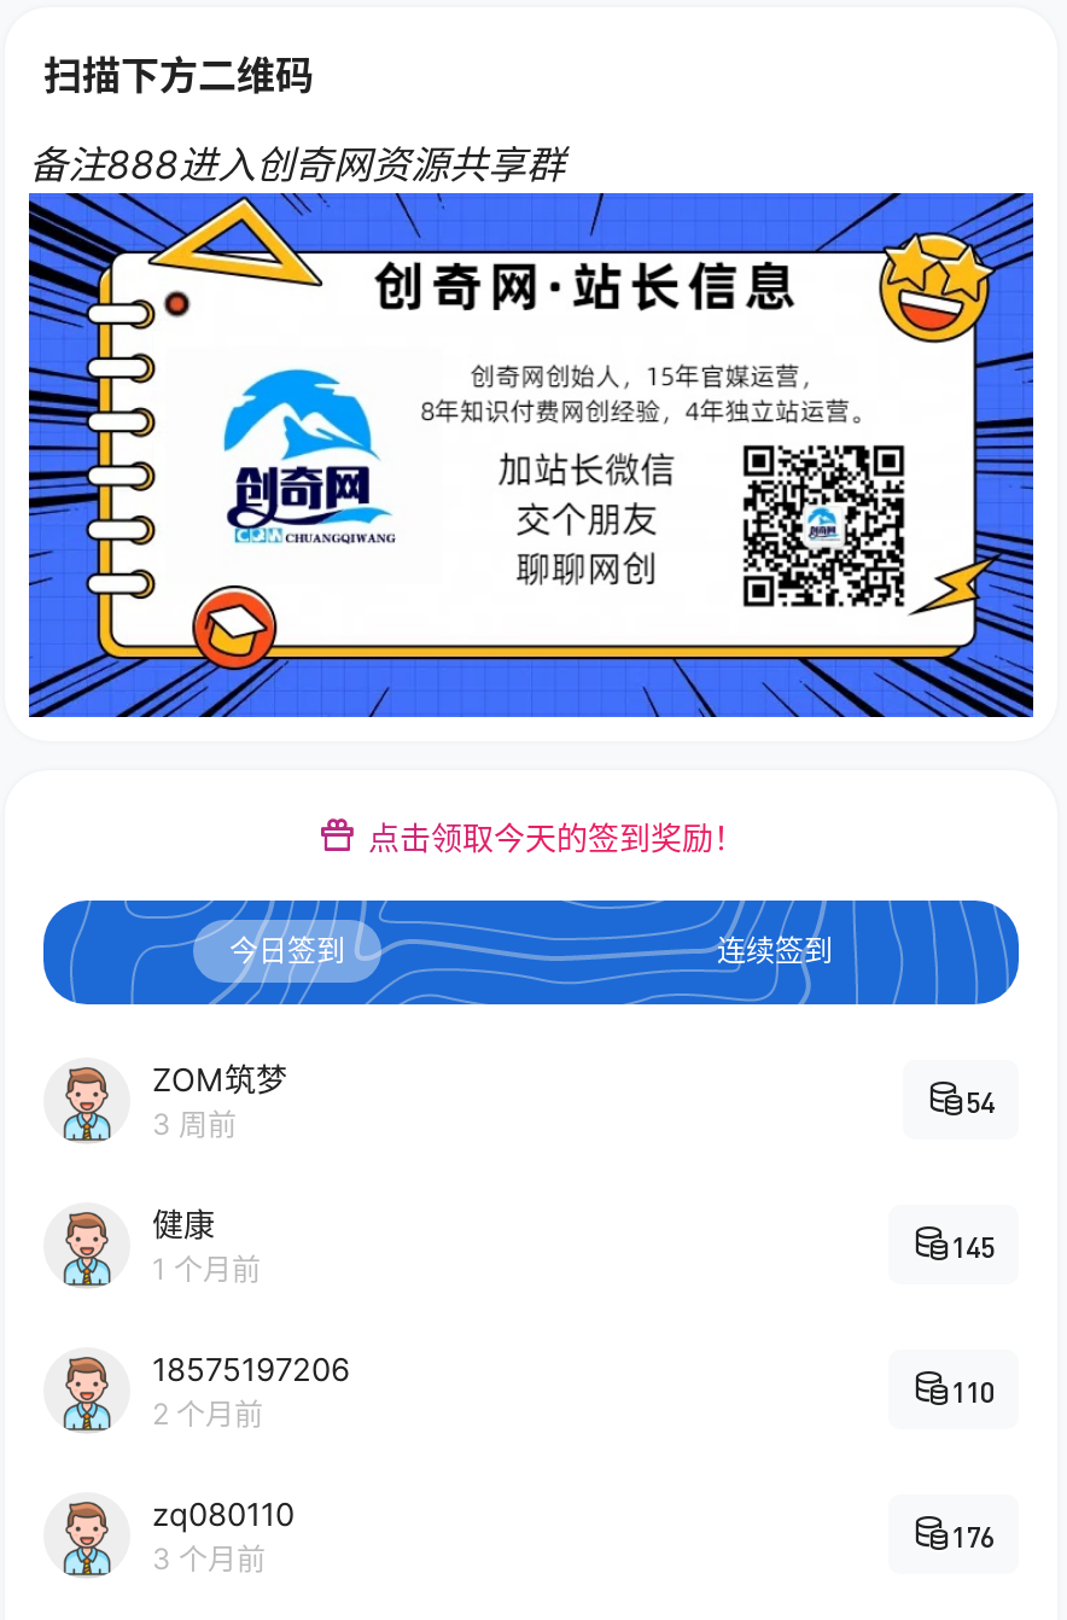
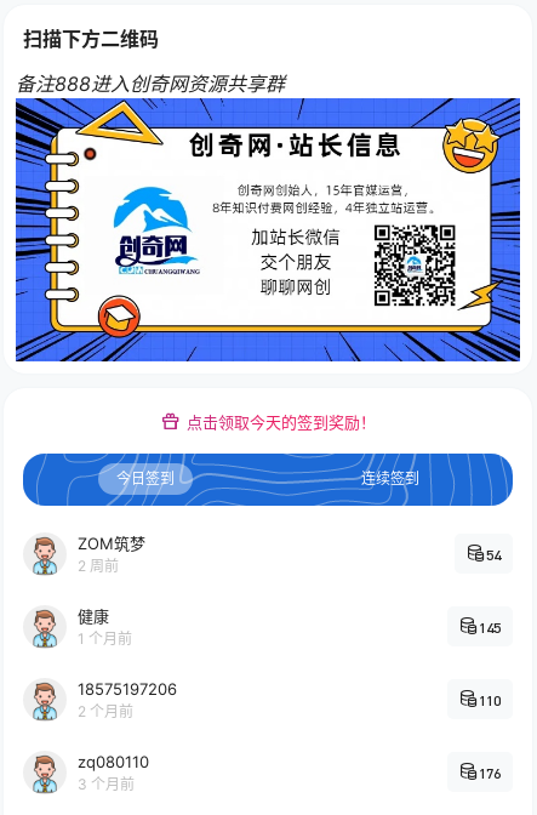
[152,1105,237,1141] 3 周前 -> [78,556,119,575] 2 周前

